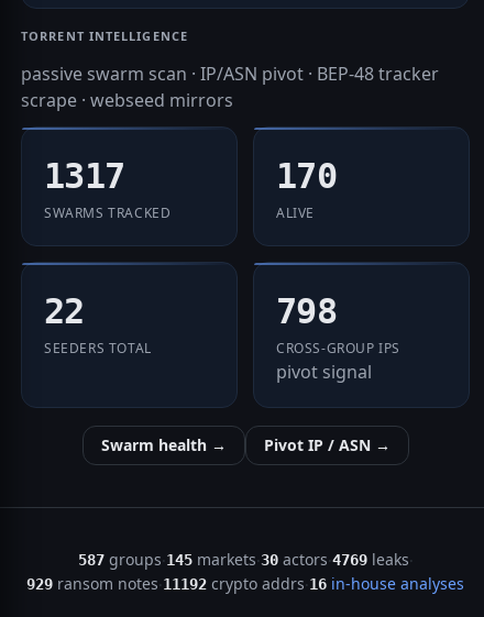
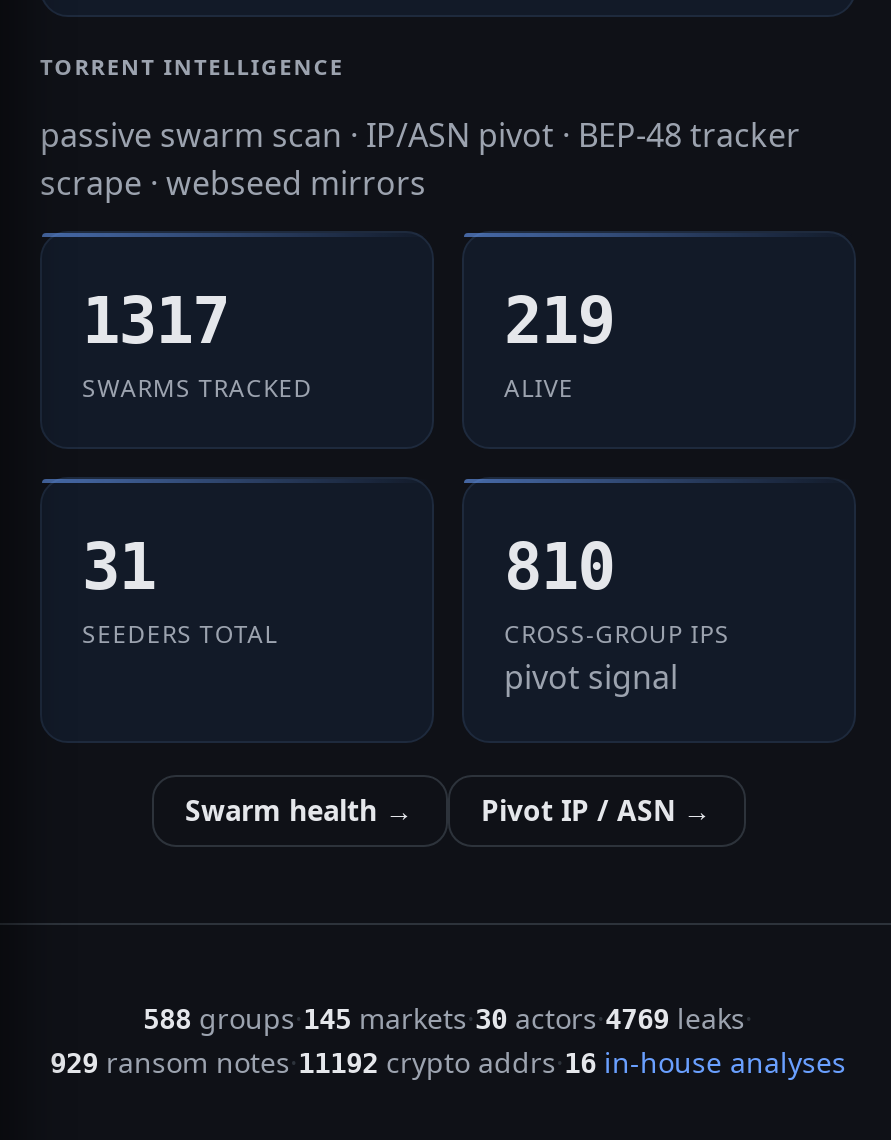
[276,156,337,197] 170 -> [504,283,614,359] 219
[44,291,84,333] 22 -> [82,529,155,605] 31
[276,291,337,333] 798 -> [504,529,614,605] 810
[78,549,413,571] 587 groups · 145 markets · 30 actors · 4769 leaks · -> [143,999,753,1038] 588 groups · 145 markets · 30 actors · 4769 leaks ·

